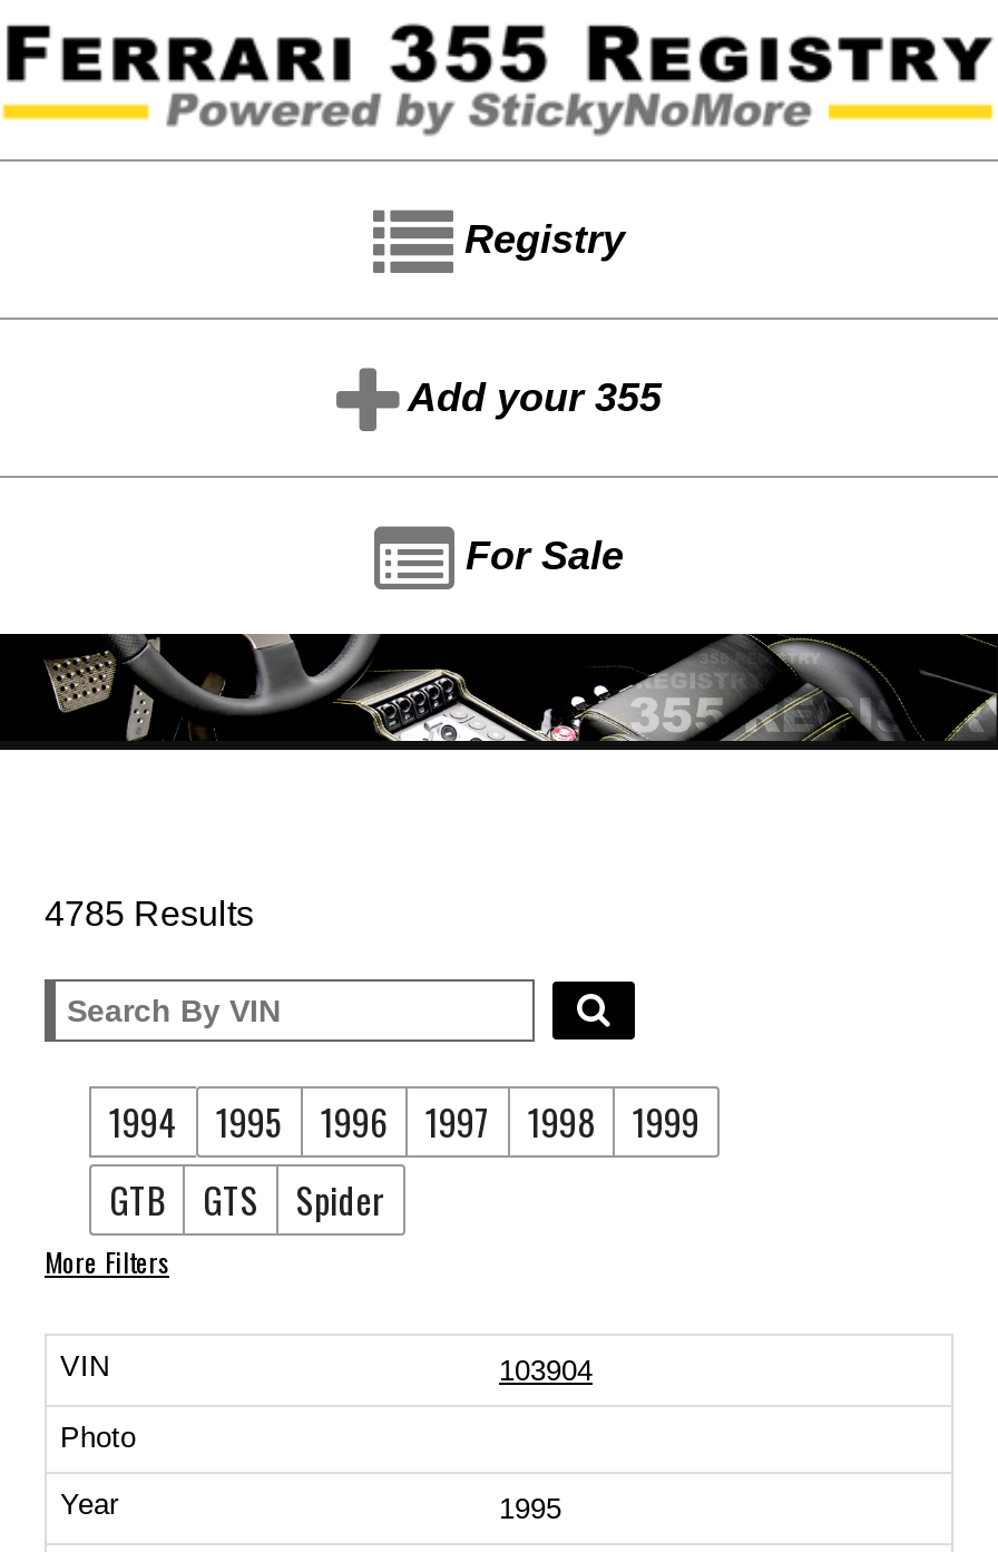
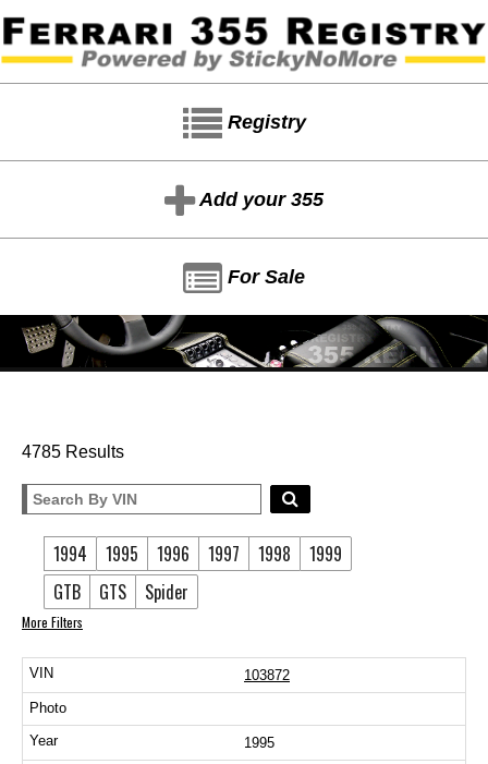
[499,1354,593,1388] 103904 -> [244,667,290,684] 103872

